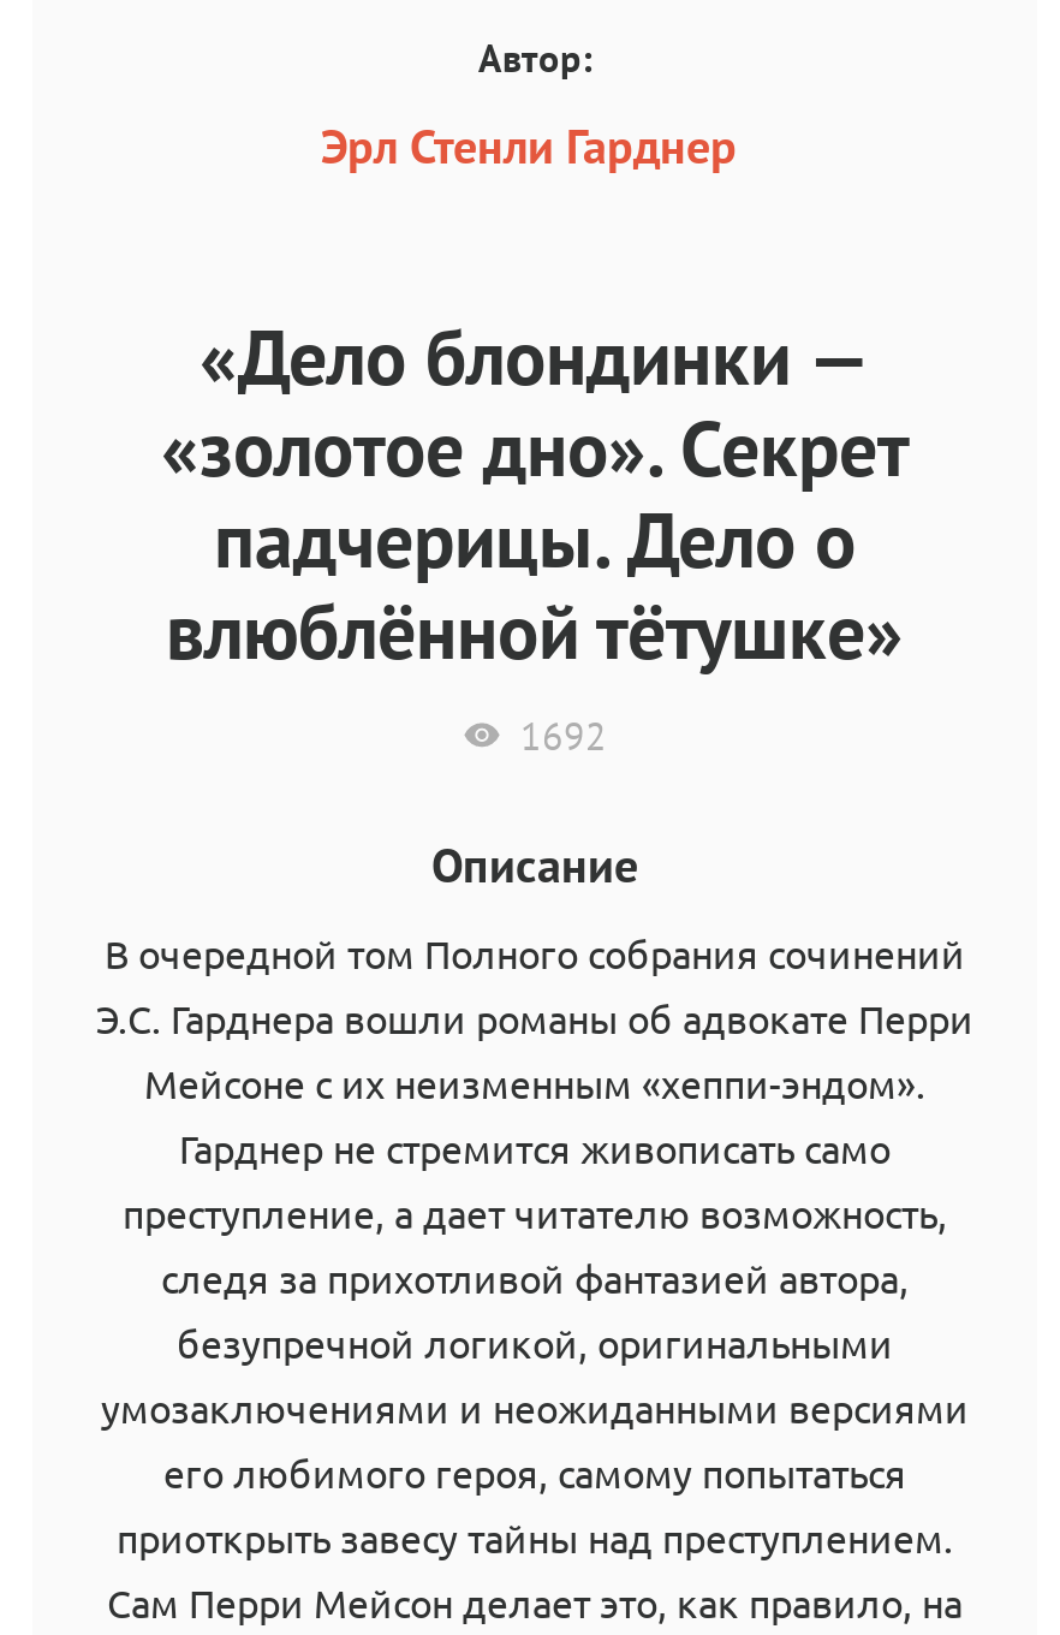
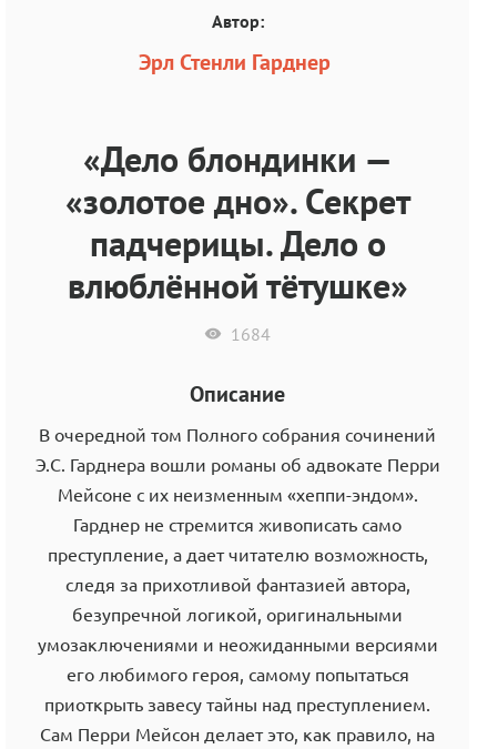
[520,711,607,759] 1692 -> [231,322,271,345] 1684

